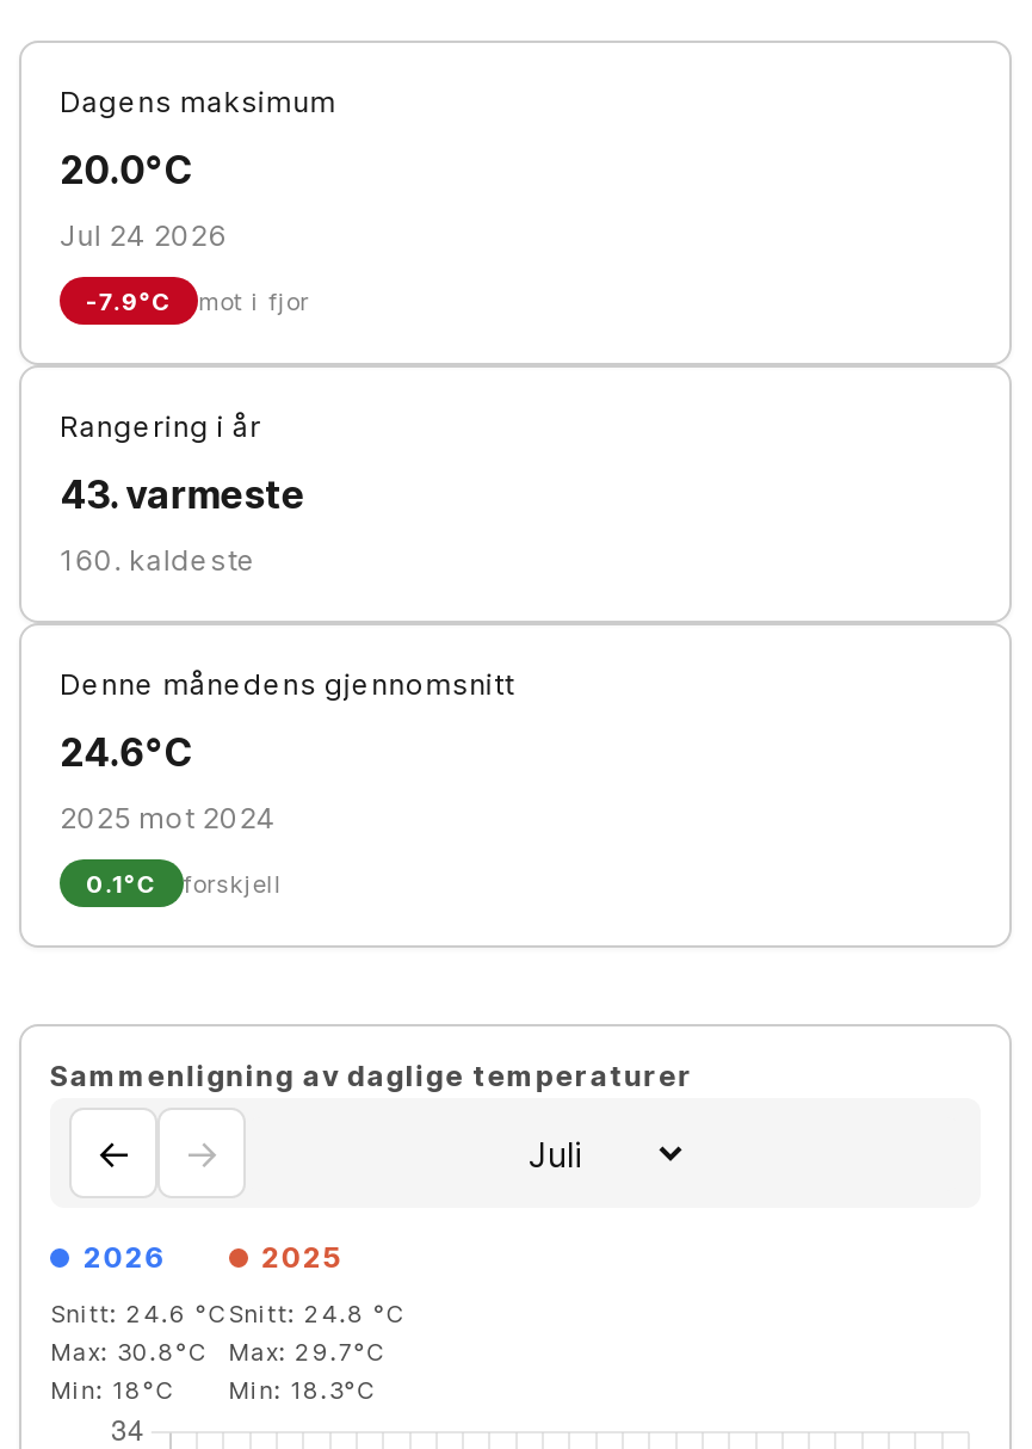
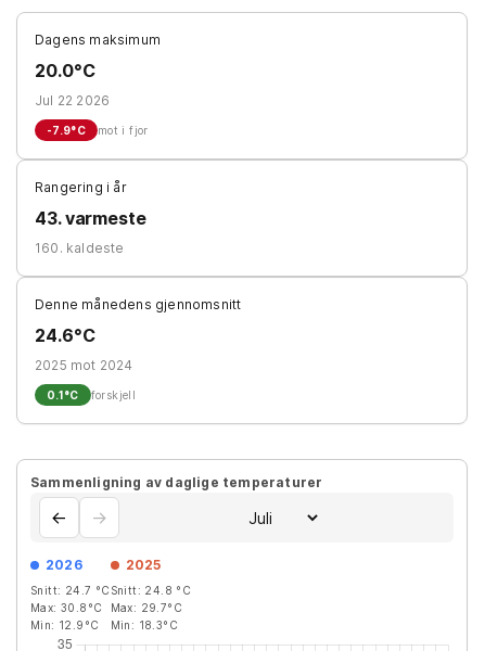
[60,217,227,253] Jul 24 2026 -> [35,92,110,108] Jul 22 2026
[50,1299,406,1327] Snitt: 24.6 °C Snitt: 24.8 °C -> [30,584,191,597] Snitt: 24.7 °C Snitt: 24.8 °C
[50,1375,377,1404] Min: 18 °C Min: 18.3°C -> [30,618,178,631] Min: 12.9 °C Min: 18.3°C

